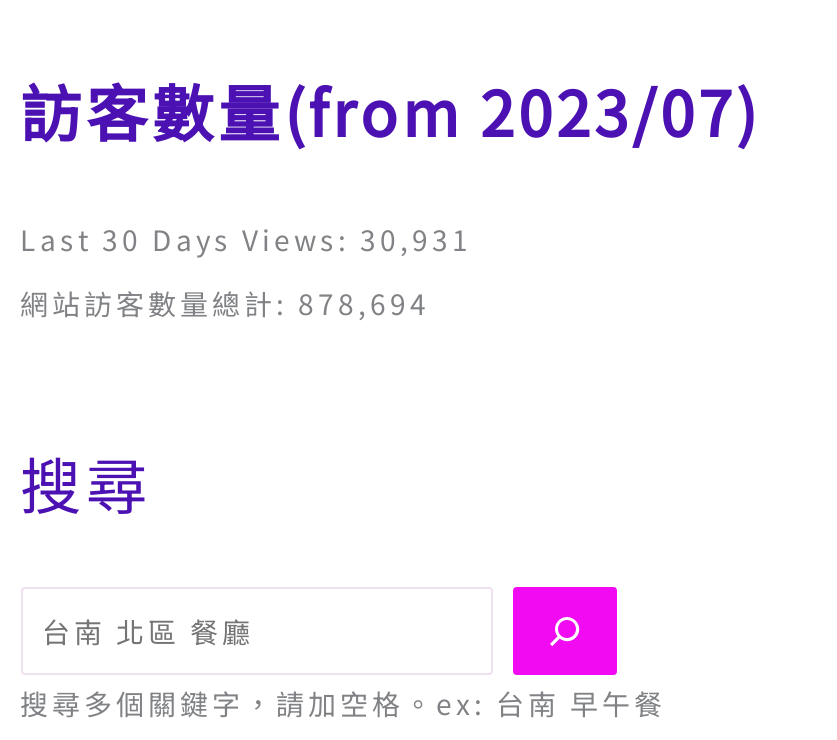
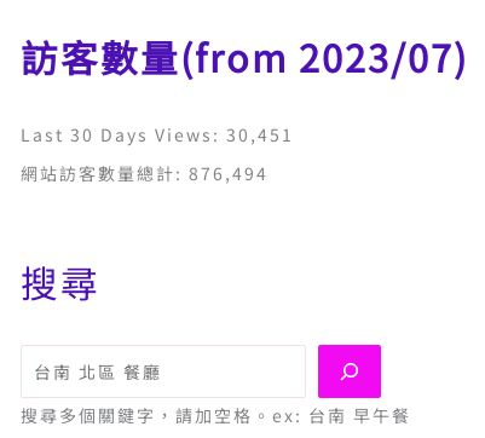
[20,219,472,259] Last 30 Days Views: 30,931 -> [20,122,293,147] Last 30 Days Views: 30,451
[20,282,430,322] 網站訪客數量總計: 878,694 -> [20,160,268,185] 網站訪客數量總計: 876,494

